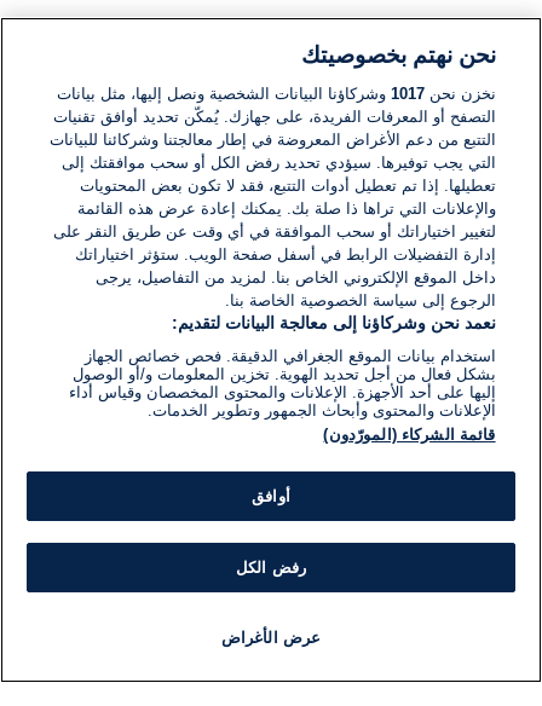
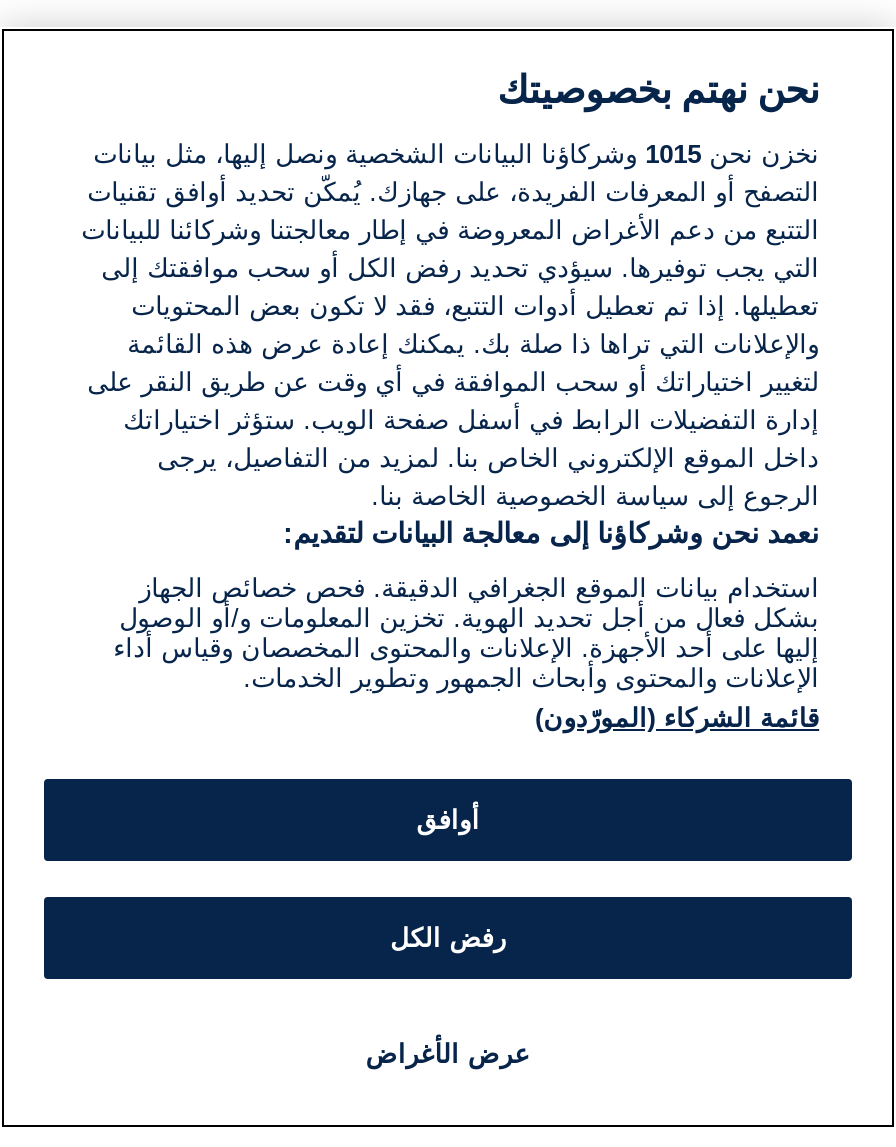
[56,85,496,103] نخزن نحن 1017 وشركاؤنا البيانات الشخصية ونصل إليها، مثل بيانات -> [93,139,819,169] نخزن نحن 1015 وشركاؤنا البيانات الشخصية ونصل إليها، مثل بيانات

